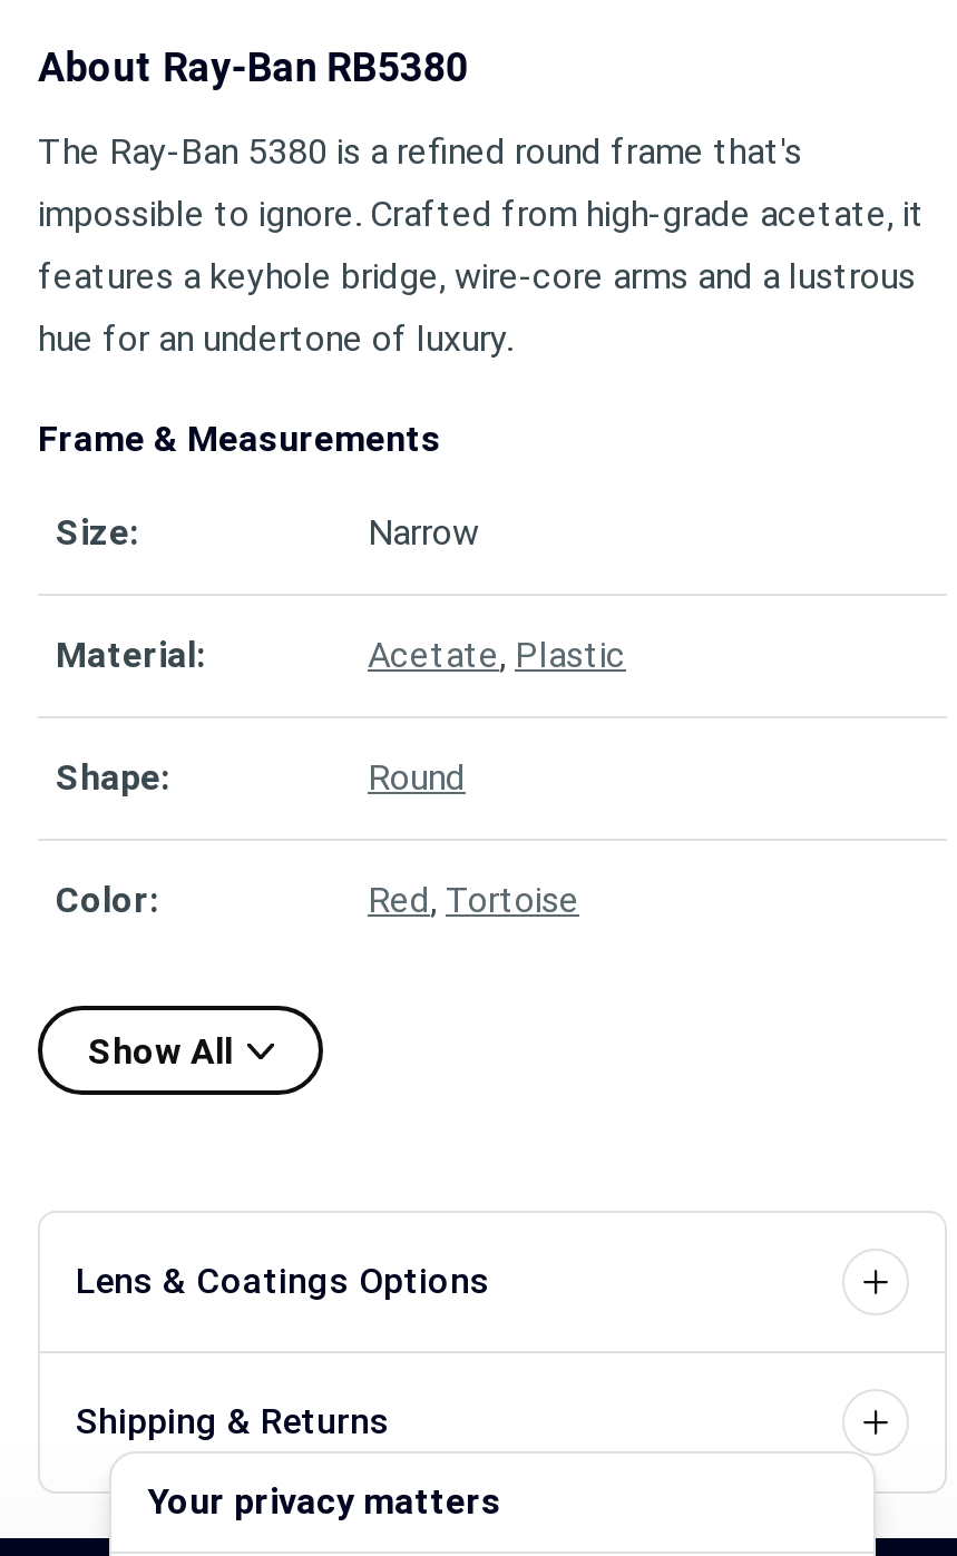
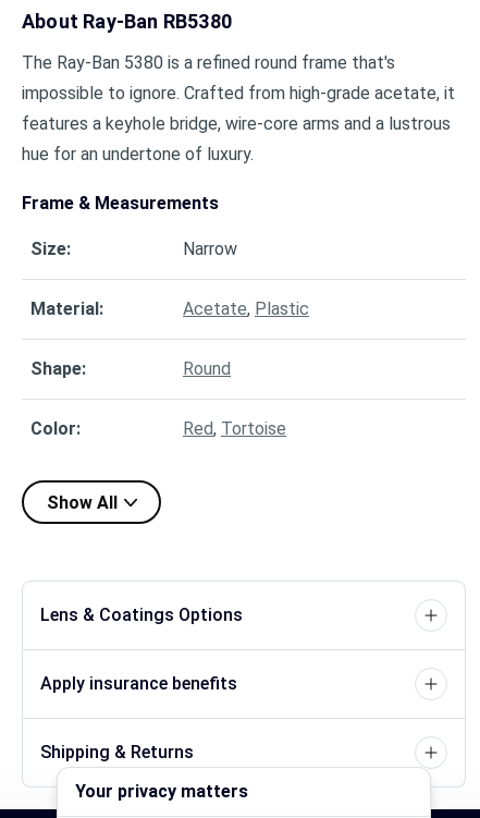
none -> [40,673,237,694] Apply insurance benefits

